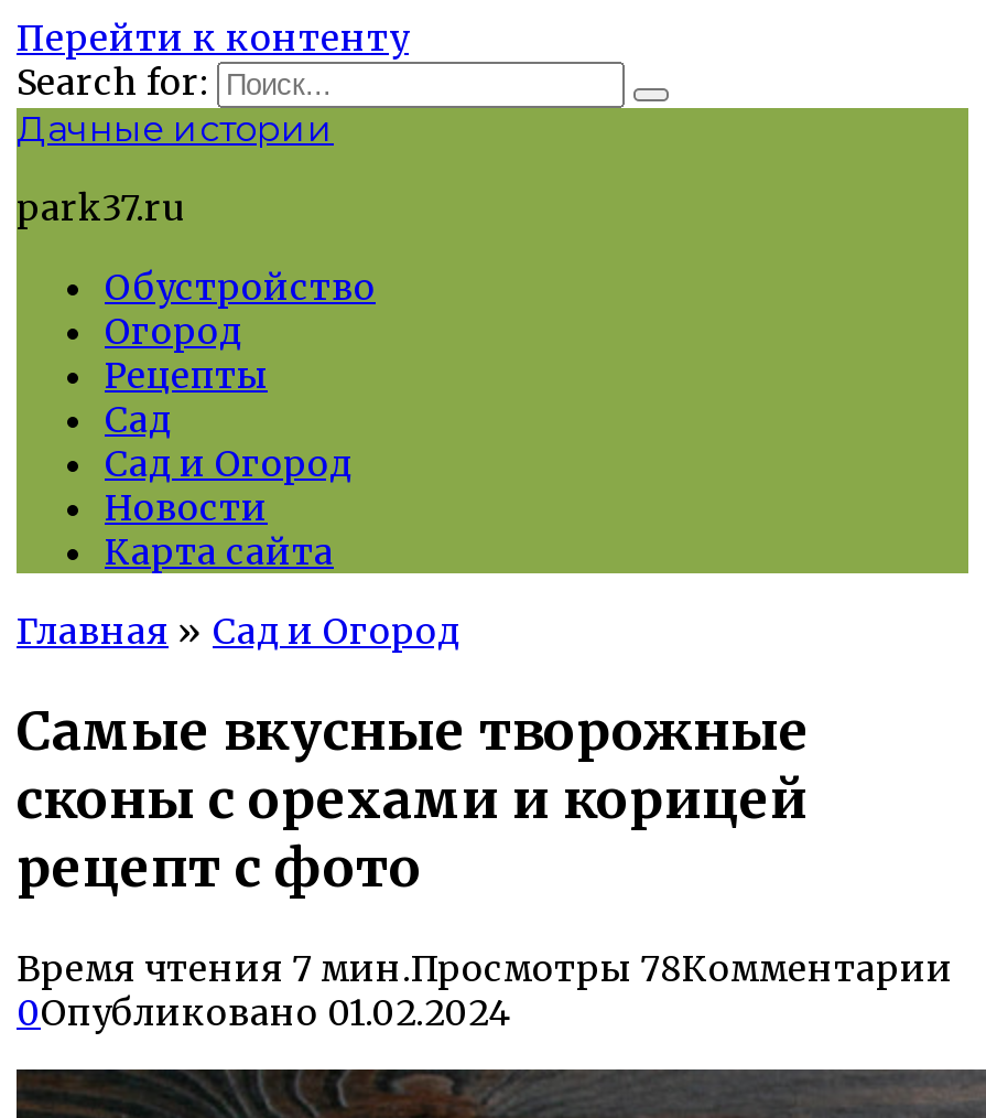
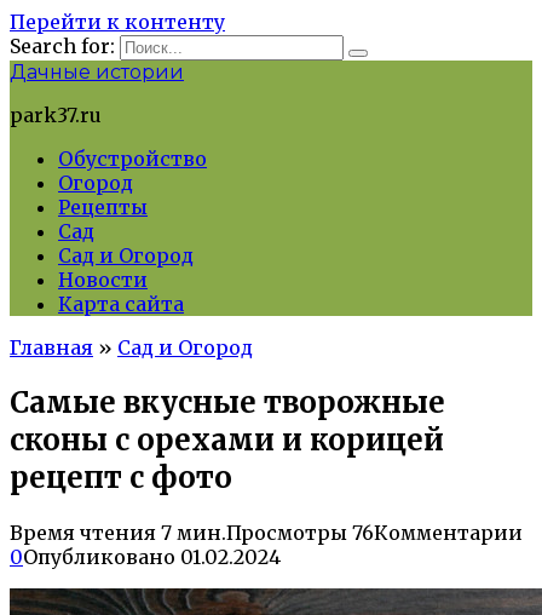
[17,946,953,990] Время чтения 7 мин.Просмотры 78Комментарии -> [10,520,523,545] Время чтения 7 мин.Просмотры 76Комментарии

